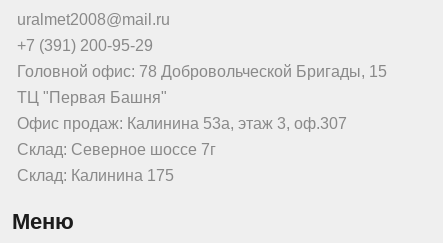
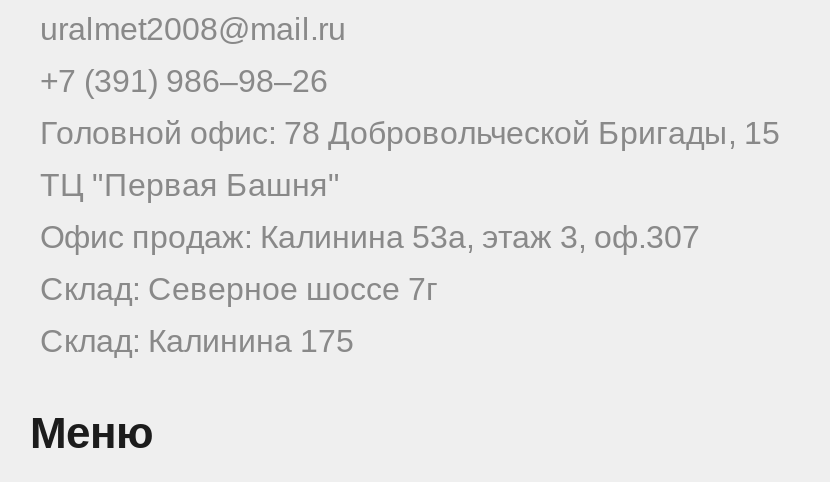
[17,37,153,54] +7 (391) 200-95-29 -> [40,64,328,98] +7 (391) 986‒98‒26

